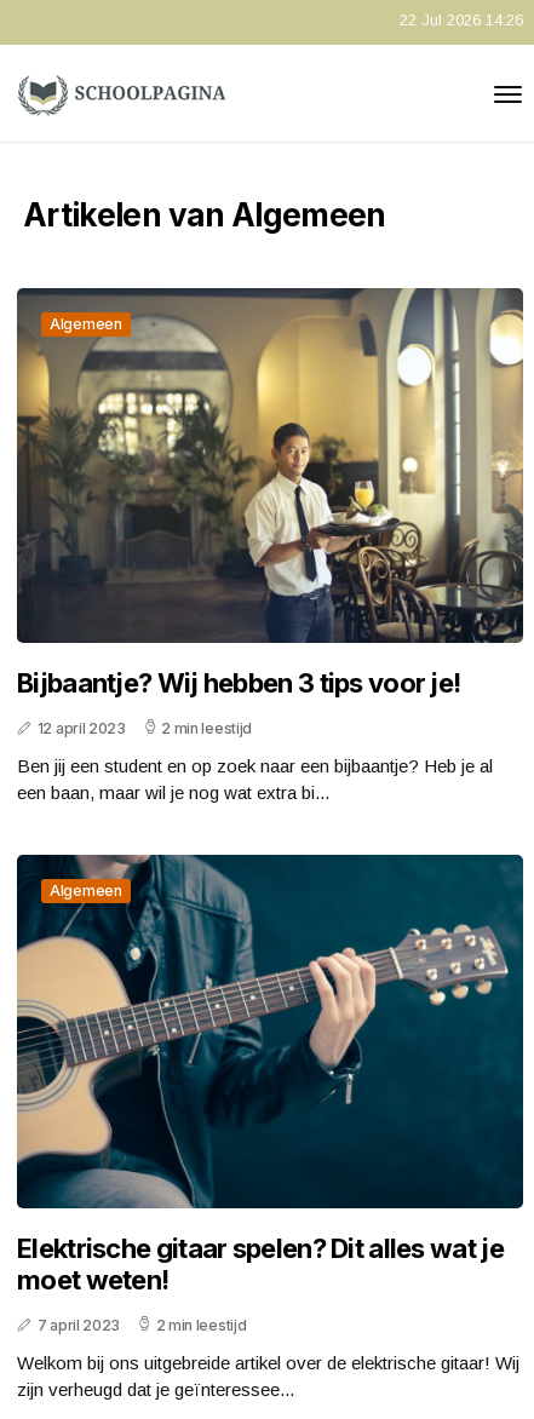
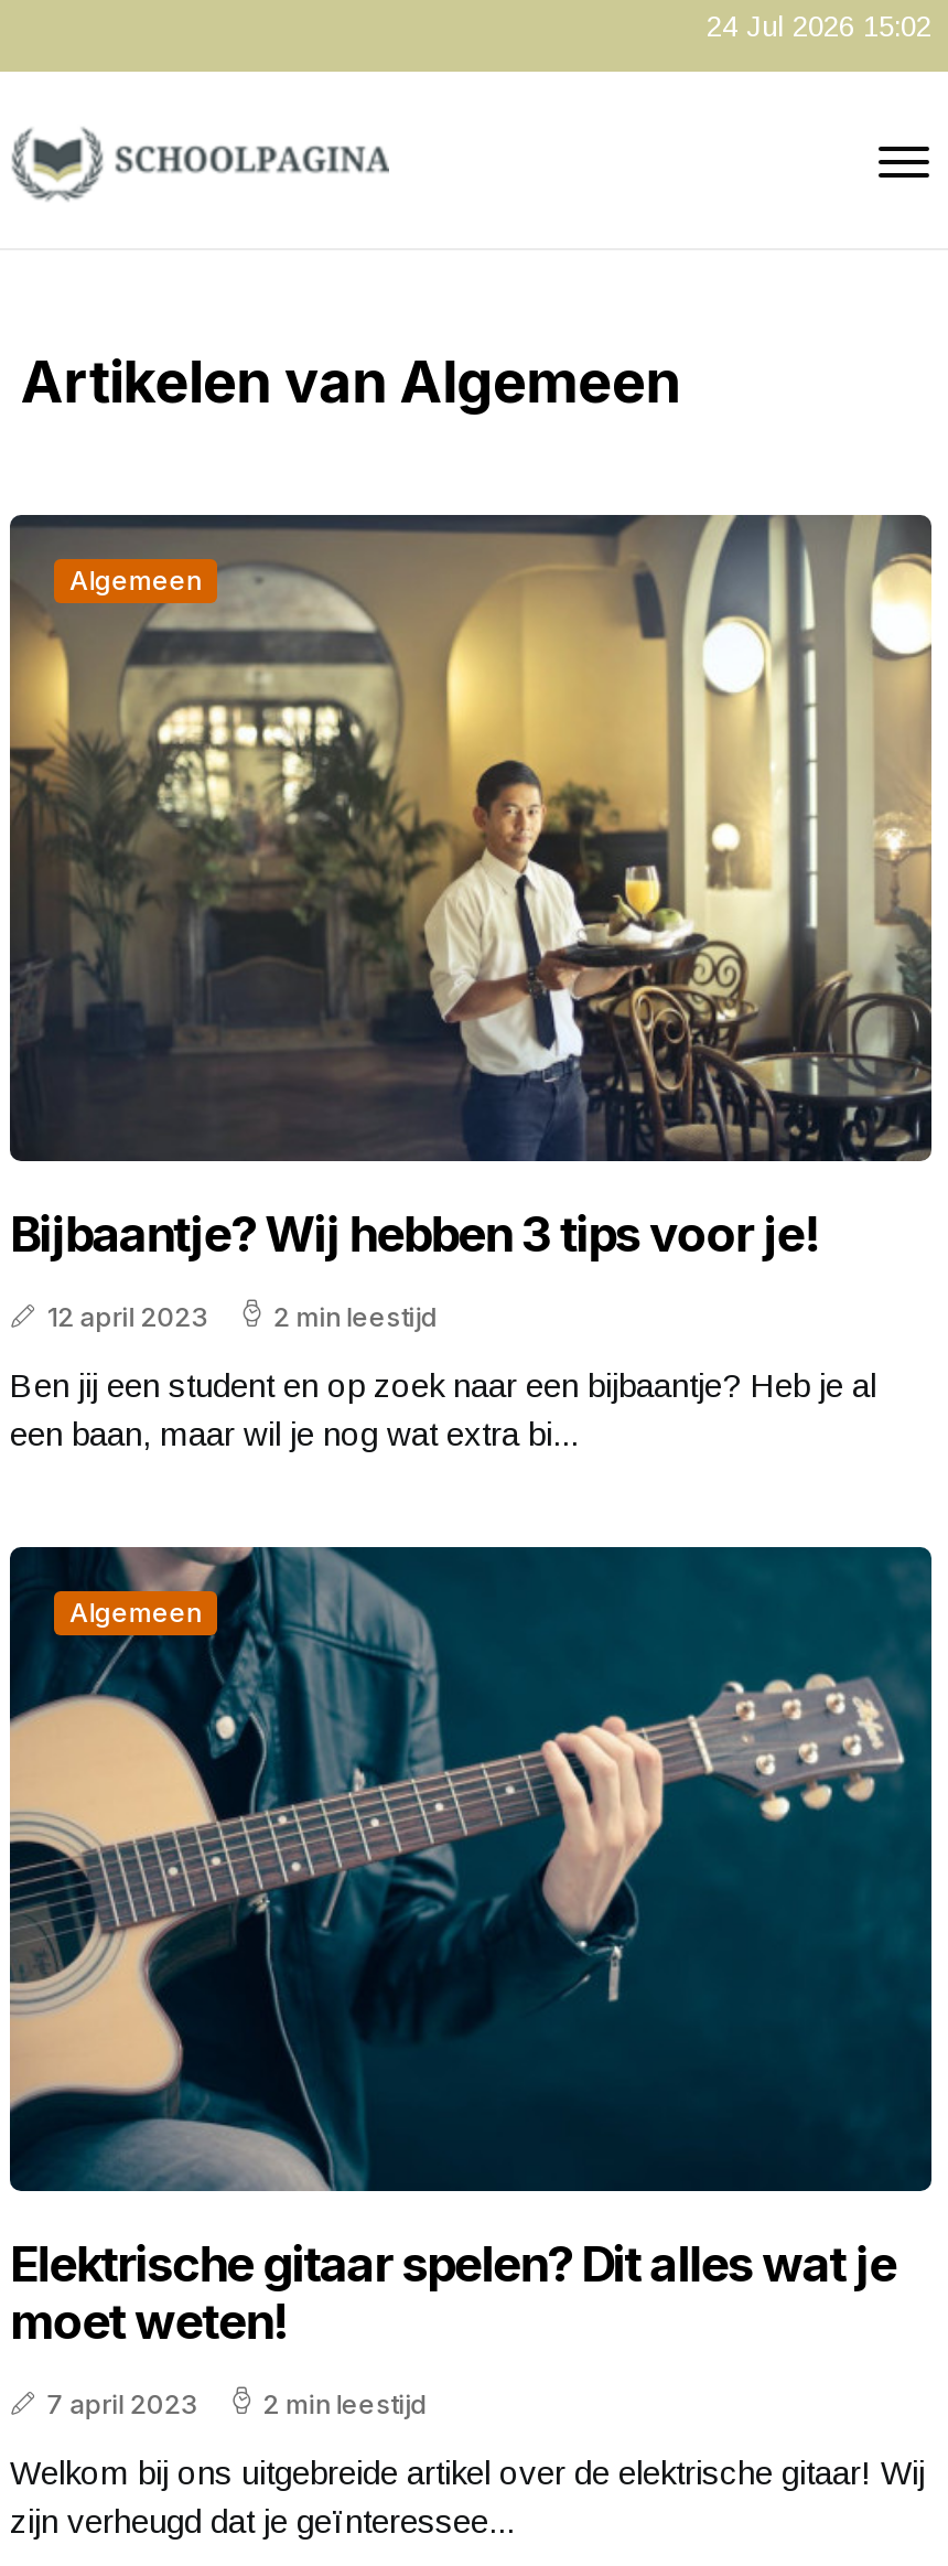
[400,11,523,29] 22 Jul 2026 14:26 -> [707,10,931,43] 24 Jul 2026 15:02

